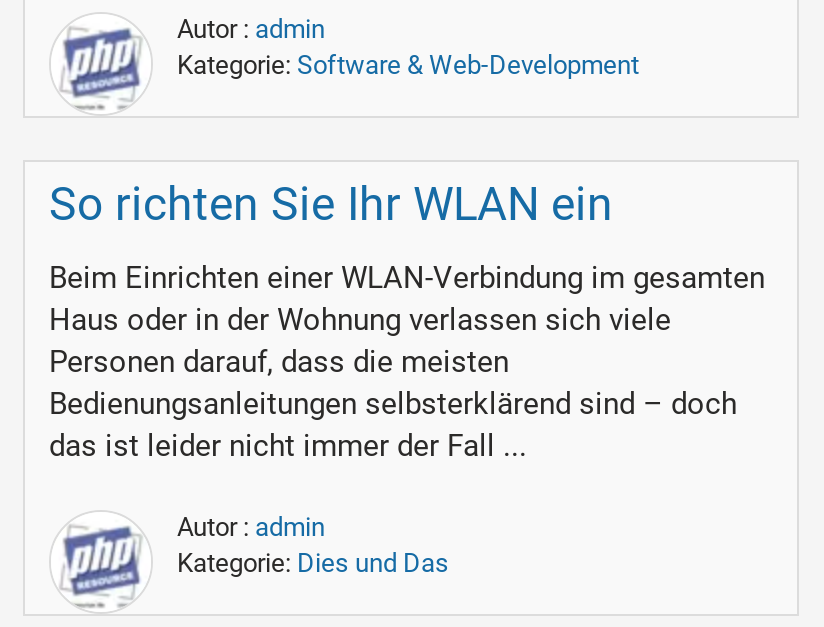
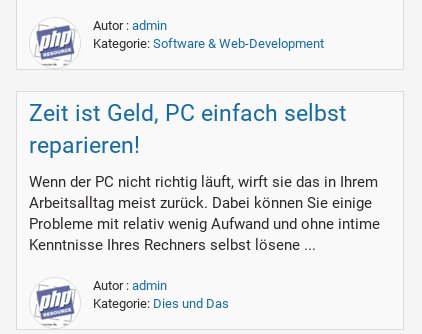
[49,178,613,232] So richten Sie Ihr WLAN ein -> [29,100,347,159] Zeit ist Geld, PC einfach selbst | reparieren!
[49,260,765,464] Beim Einrichten einer WLAN-Verbindung im gesamten | Haus oder in der Wohnung verlassen sich viele | Personen darauf, dass die meisten | Bedienungsanleitungen selbsterklärend sind – doch | das ist leider nicht immer der Fall ... -> [29,173,380,254] Wenn der PC nicht richtig läuft, wirft sie das in Ihrem | Arbeitsalltag meist zurück. Dabei können Sie einige | Probleme mit relativ wenig Aufwand und ohne intime | Kenntnisse Ihres Rechners selbst lösene ...

